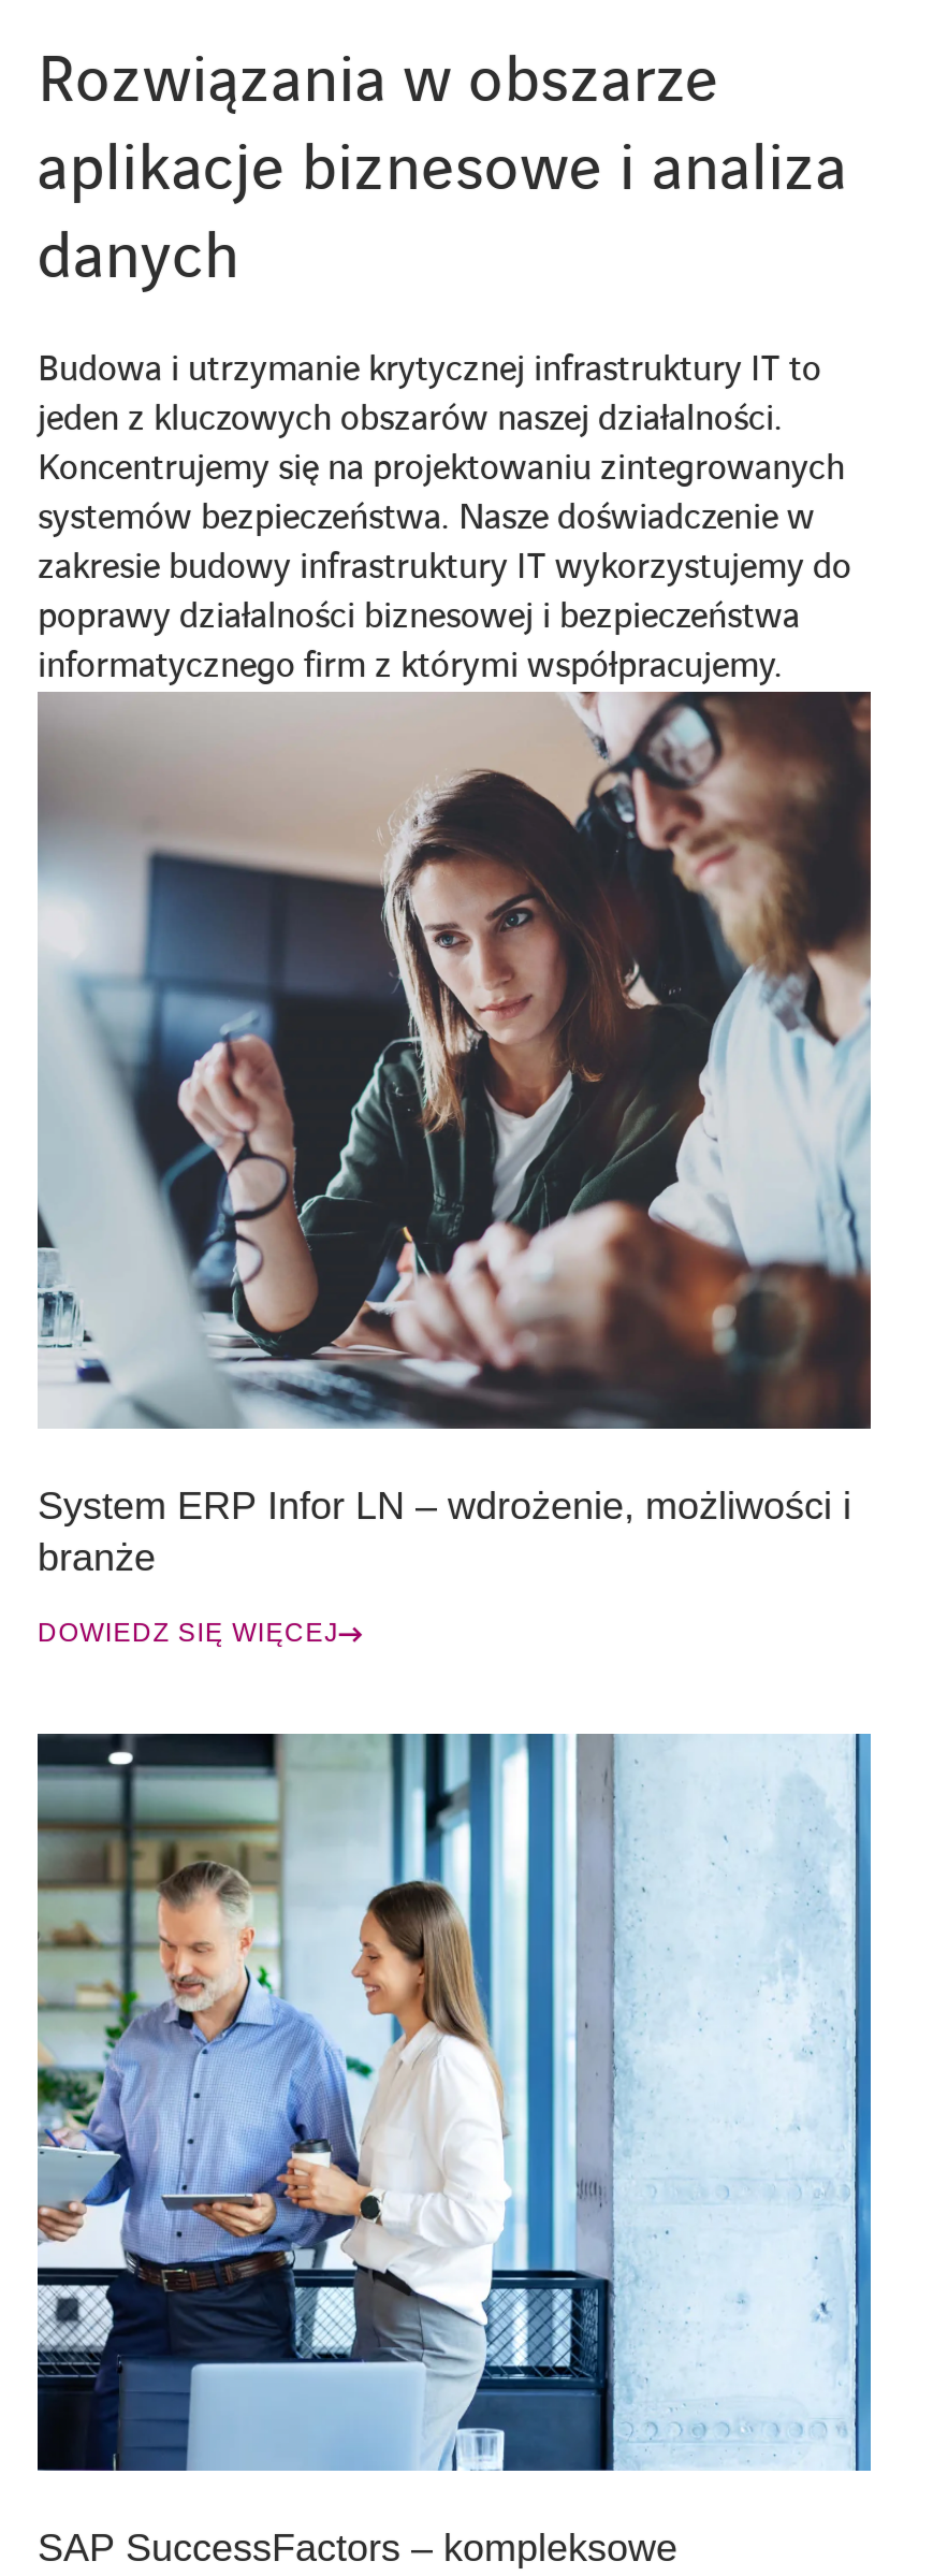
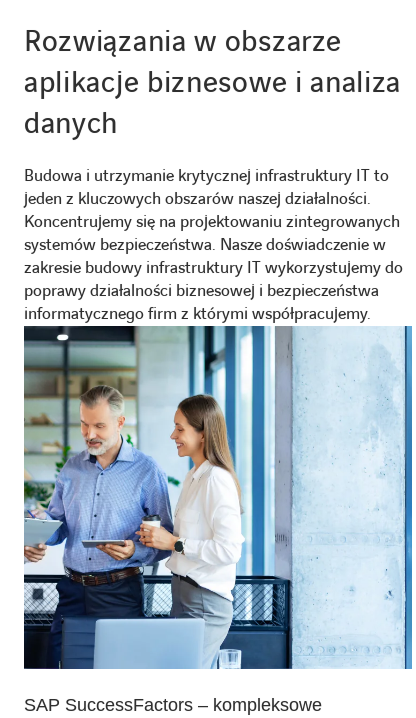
[35,690,873,1649] [image] | System ERP Infor LN – wdrożenie, możliwości i | branże | DOWIEDZ SIĘ WIĘCEJ -> none

